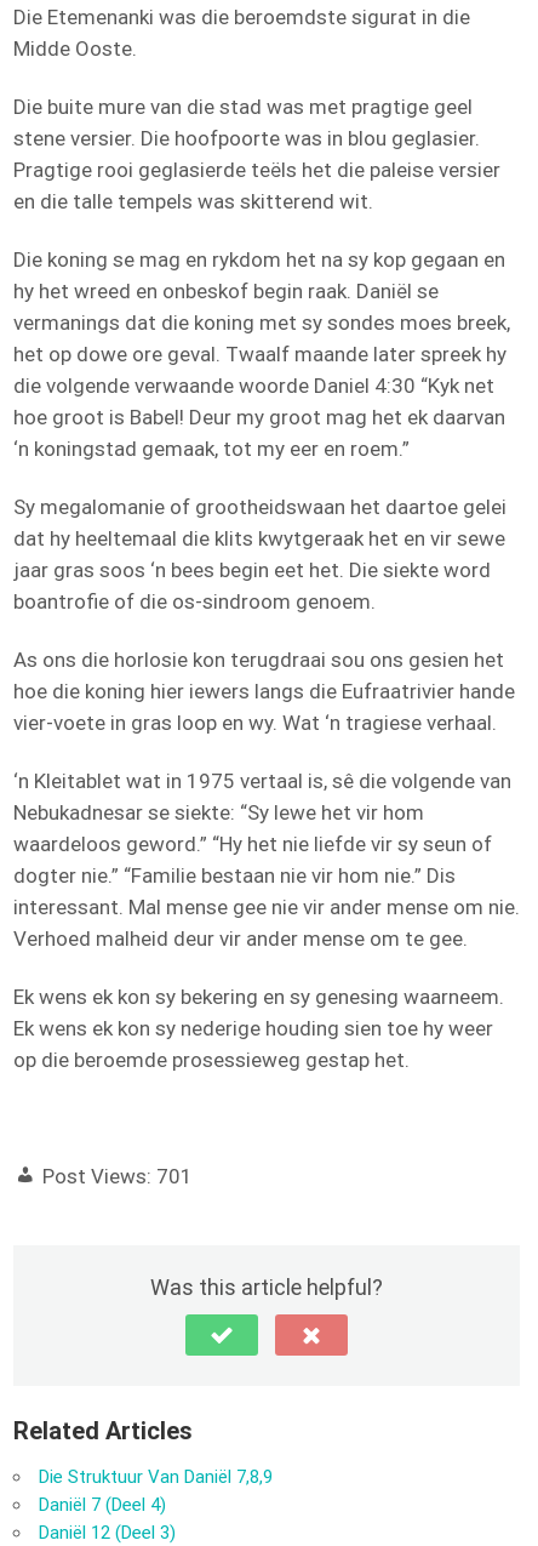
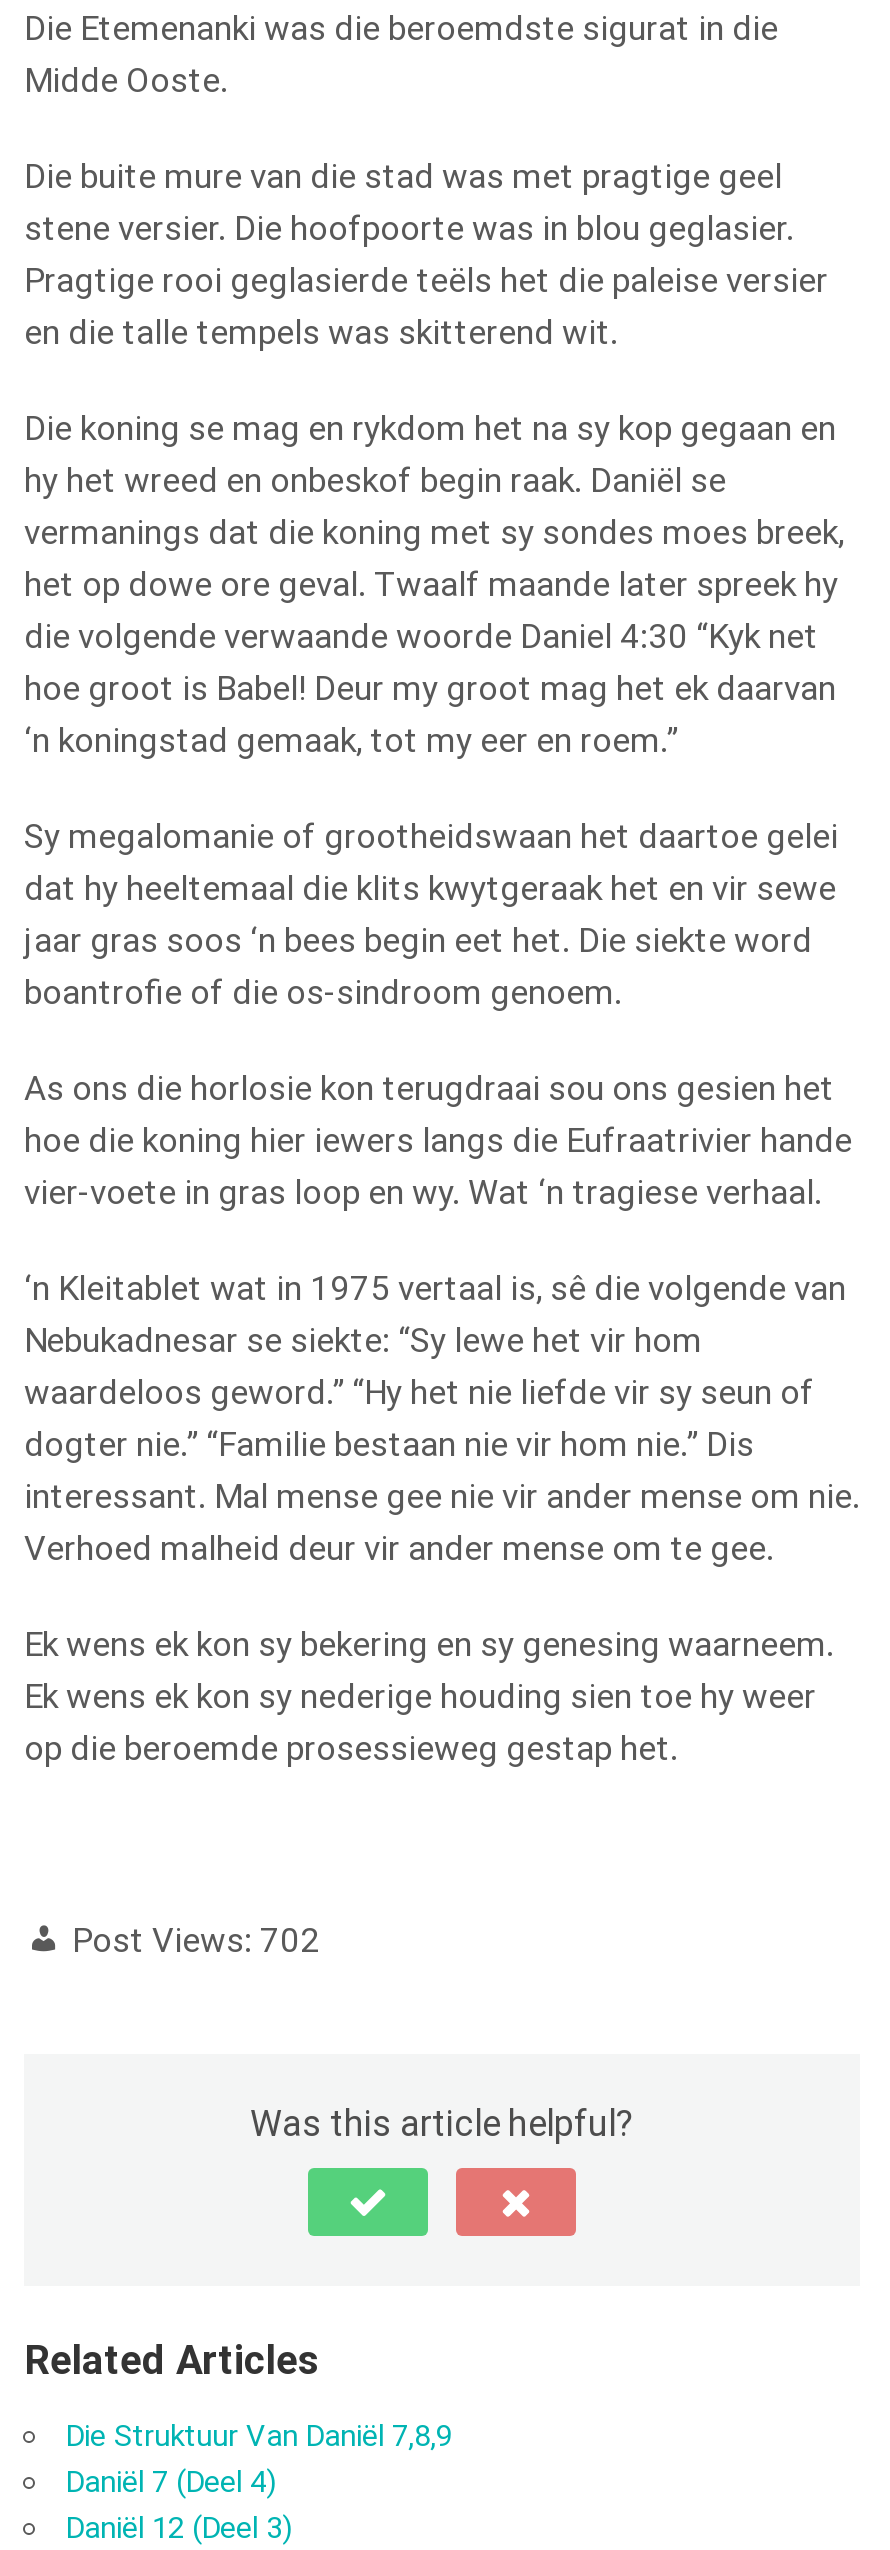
[42,1164,193,1188] Post Views: 701 -> [72,1919,320,1959] Post Views: 702

